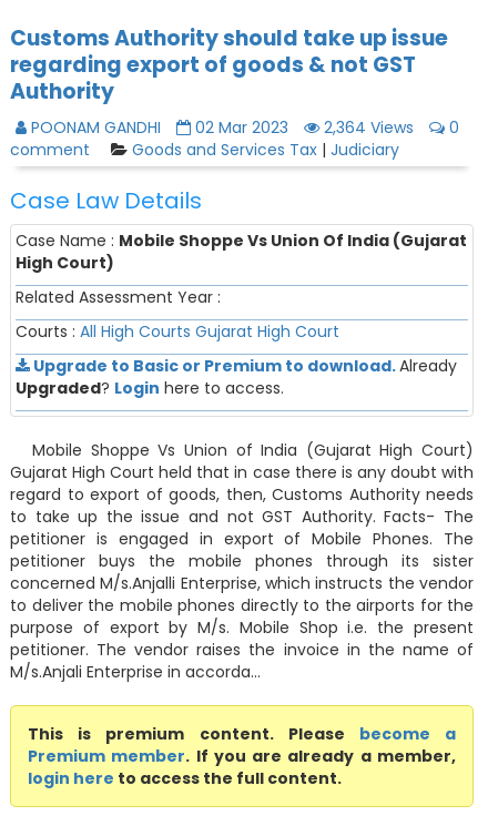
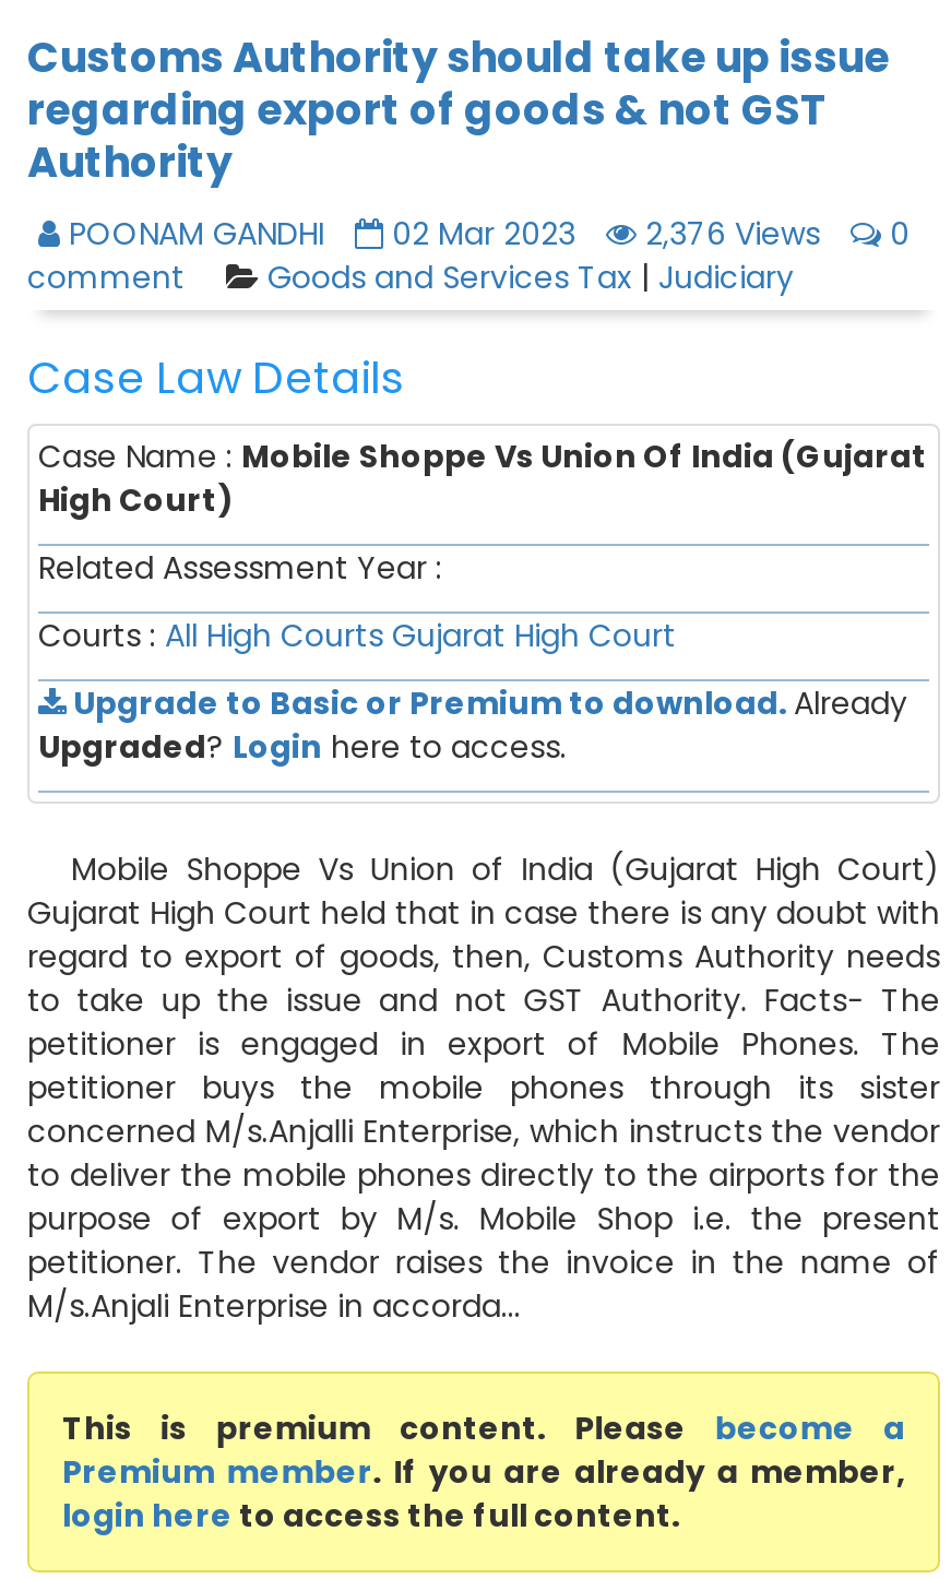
[27,116,459,139] POONAM GANDHI 02 Mar 2023 2,364 Views 0 -> [60,212,910,256] POONAM GANDHI 02 Mar 2023 2,376 Views 0

